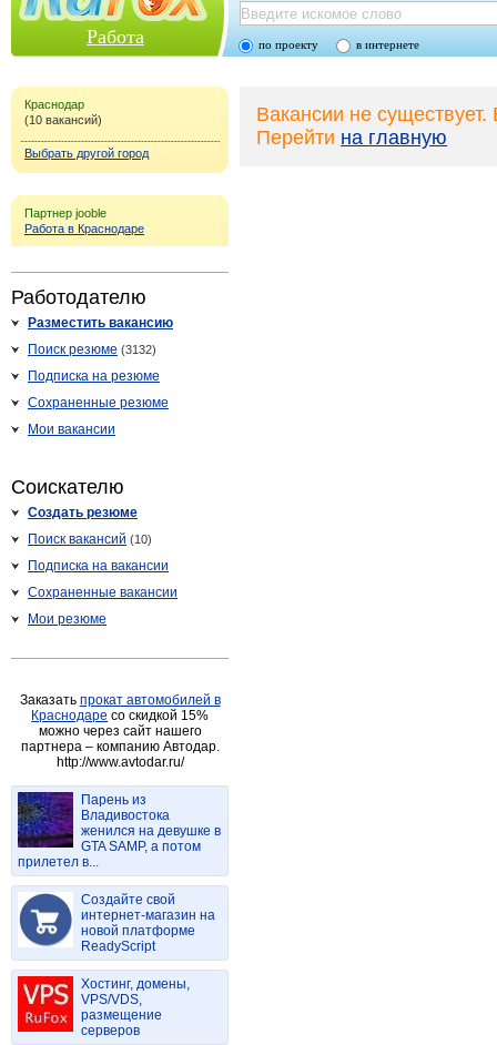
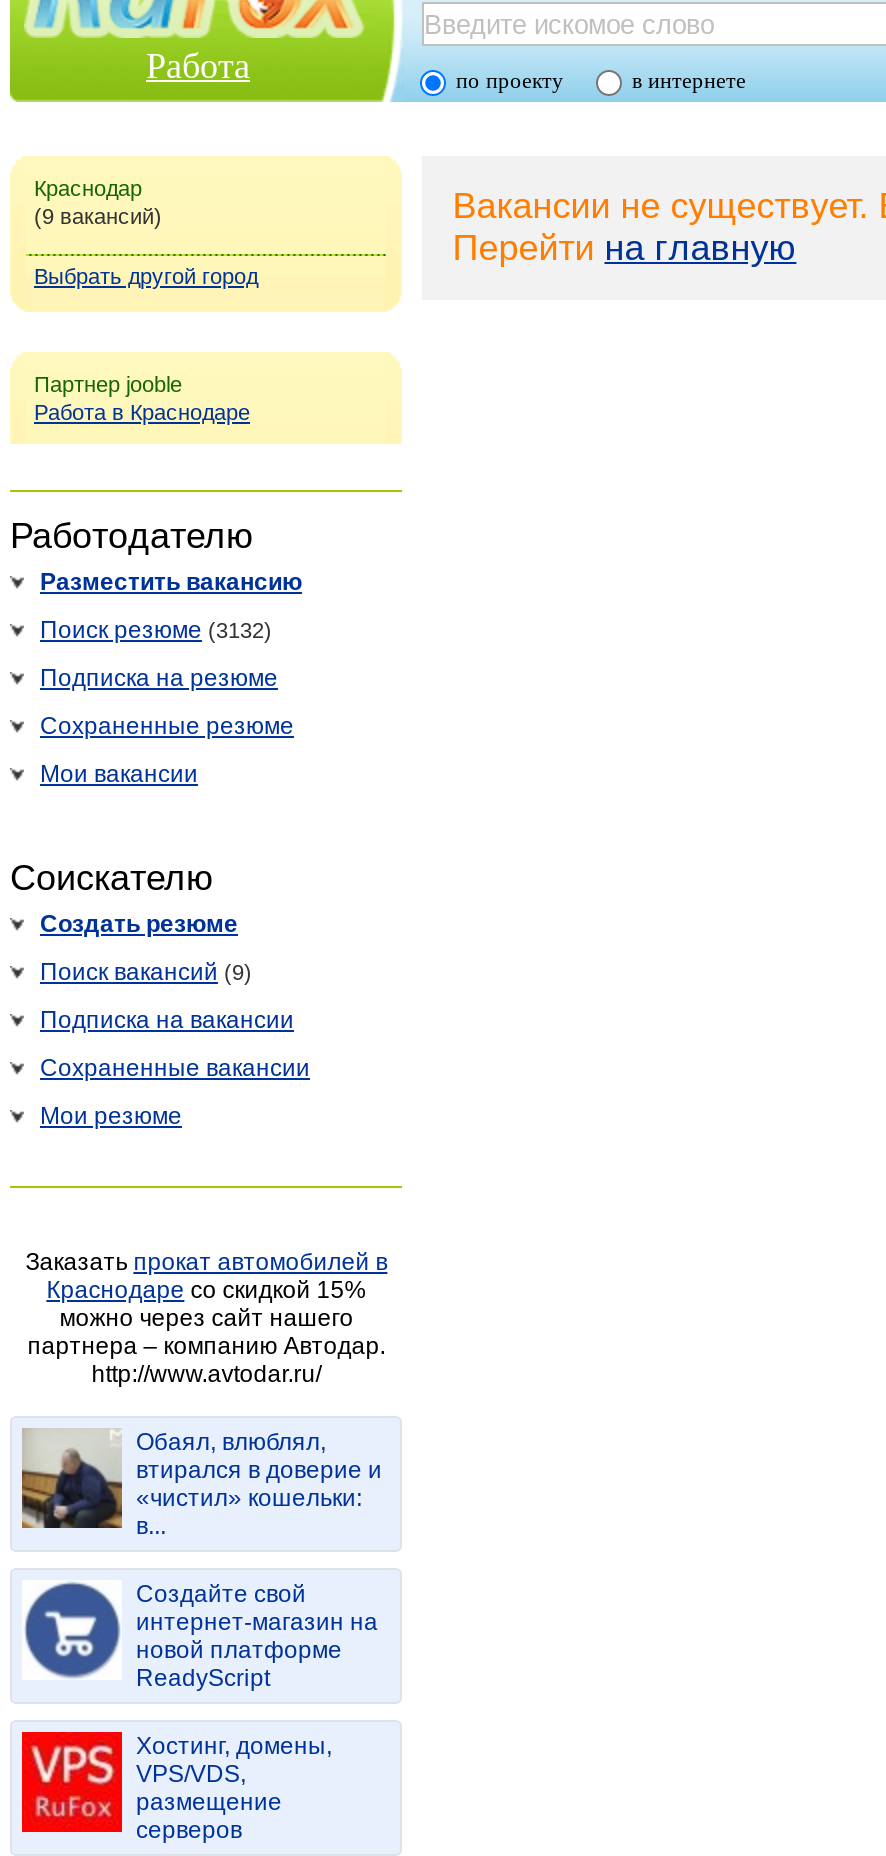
[24,113,102,126] (10 вакансий) -> [34,204,162,228] (9 вакансий)
[28,531,152,547] Поиск вакансий (10) -> [40,958,252,986] Поиск вакансий (9)
[17,791,221,870] [image] | Парень из | Владивостока | женился на девушке в | GTA SAMP, а потом | прилетел в... -> [20,1428,382,1540] [image] | Обаял, влюблял, | втирался в доверие и | «чистил» кошельки: | в...

